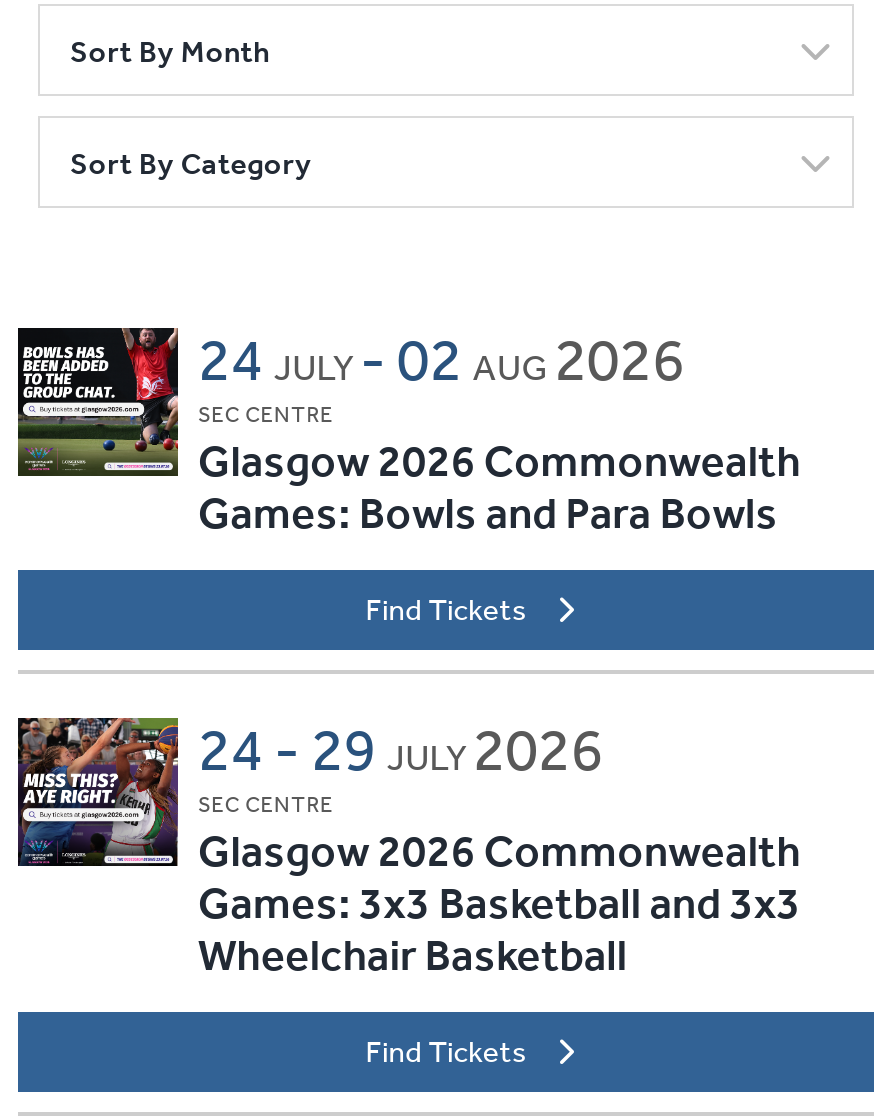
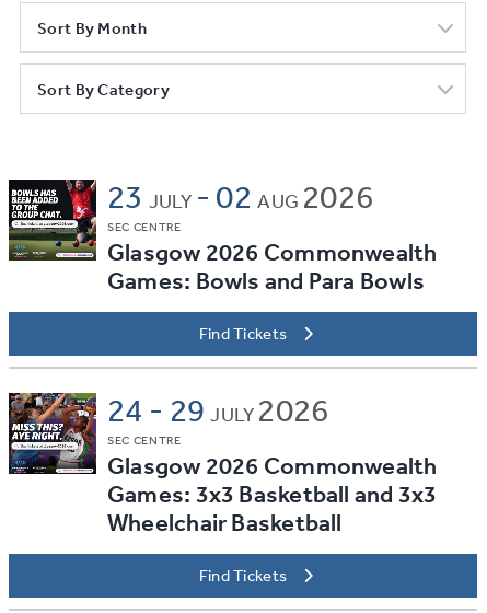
[198,322,685,394] 24 JULY- 02 AUG 2026 -> [107,176,374,216] 23 JULY- 02 AUG 2026

